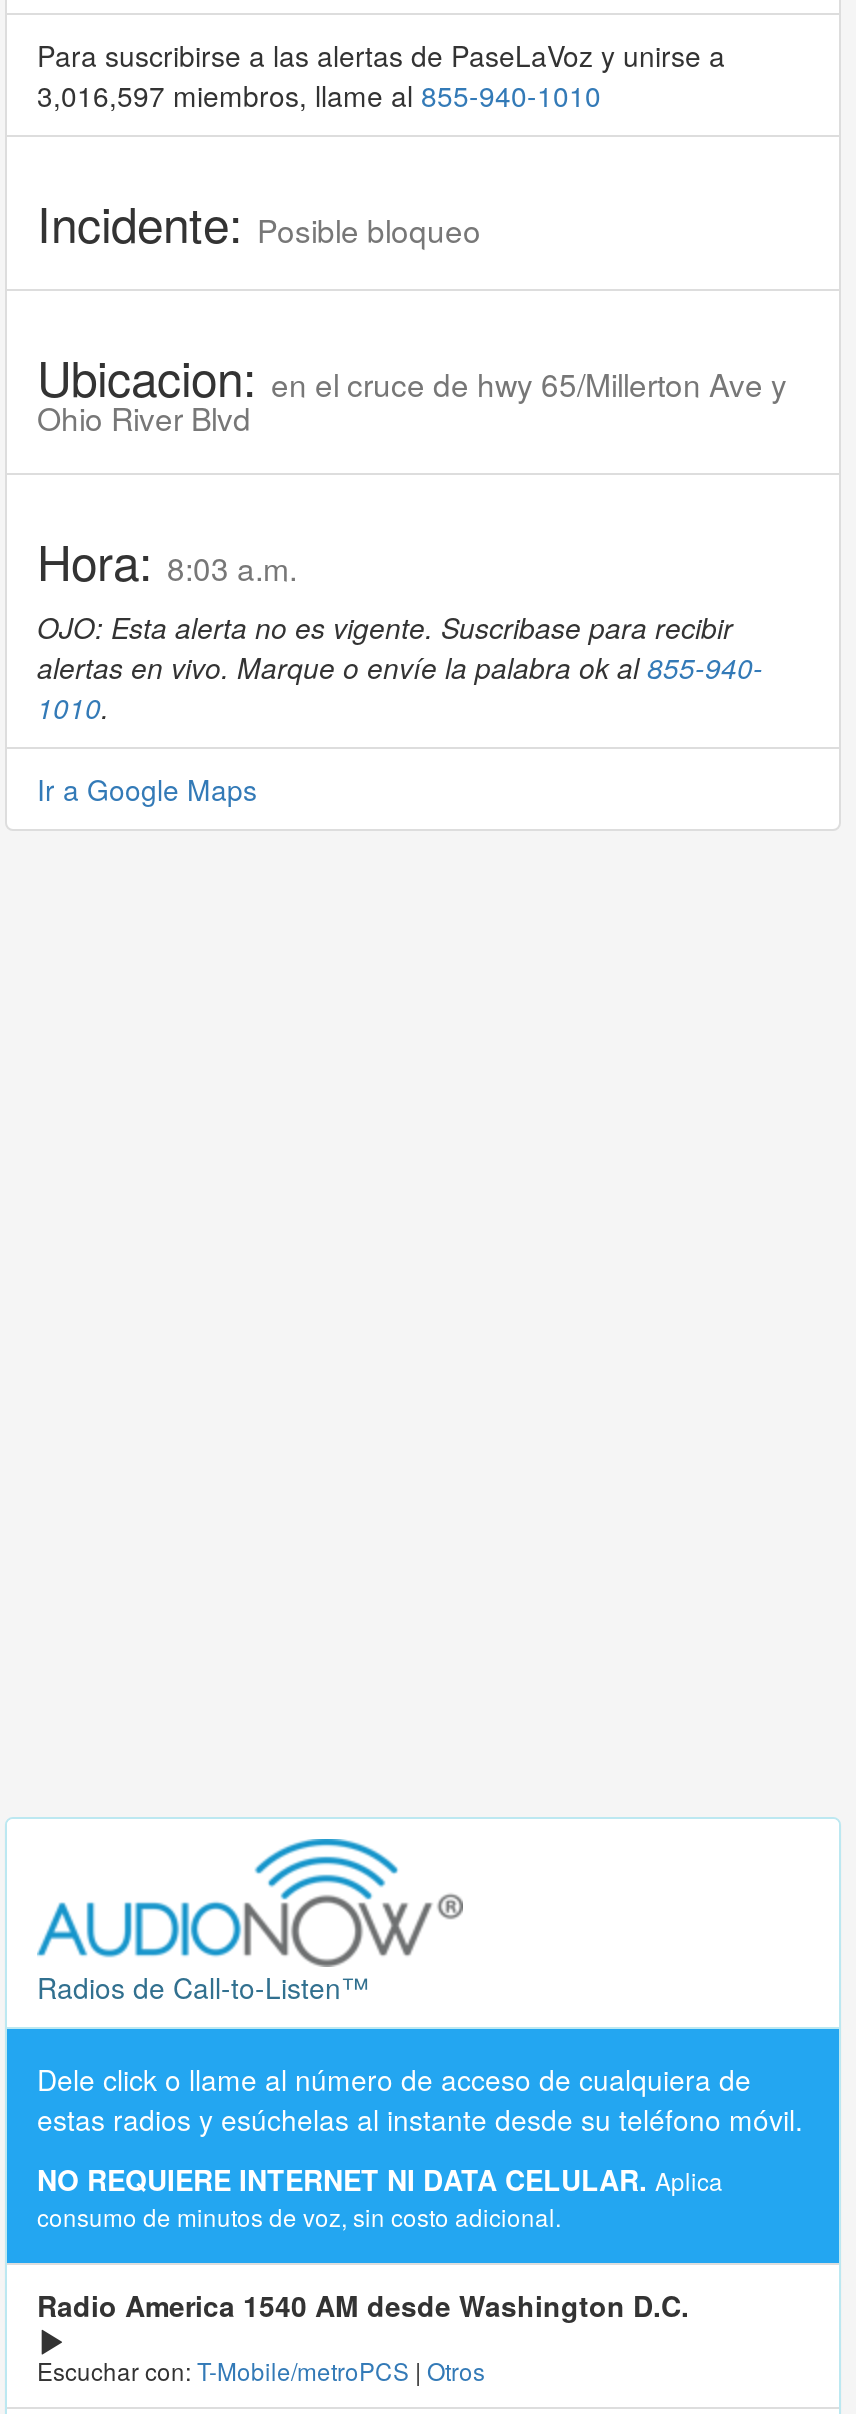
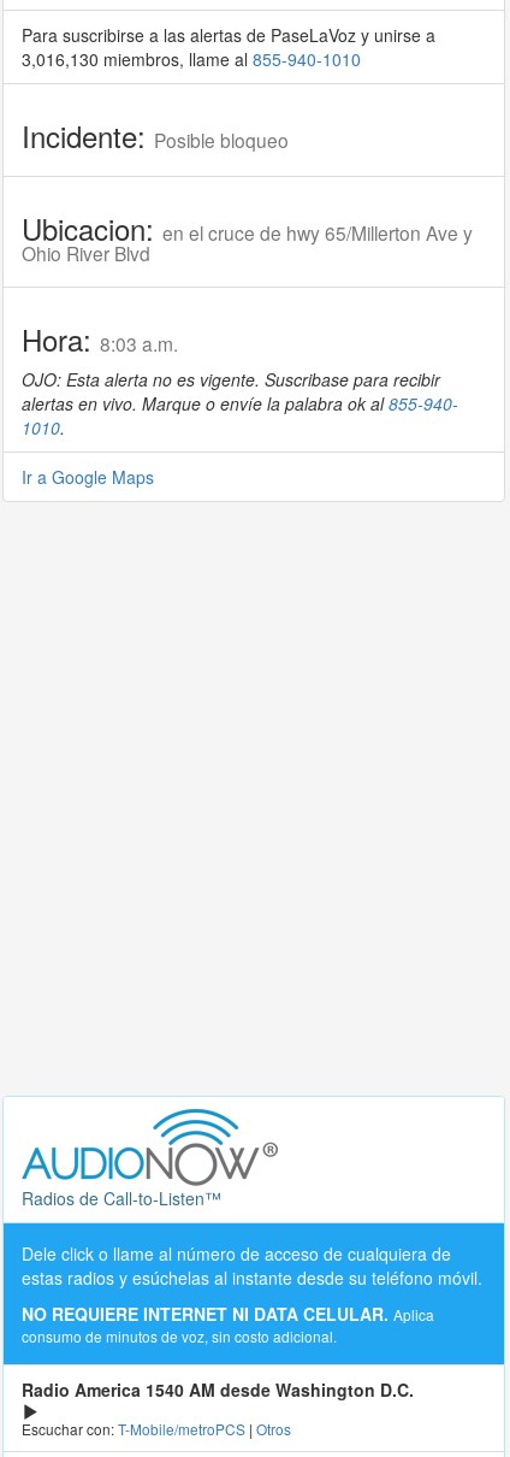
[37,75,601,115] 3,016,597 miembros, llame al 855-940-1010 -> [22,47,361,71] 3,016,130 miembros, llame al 855-940-1010

